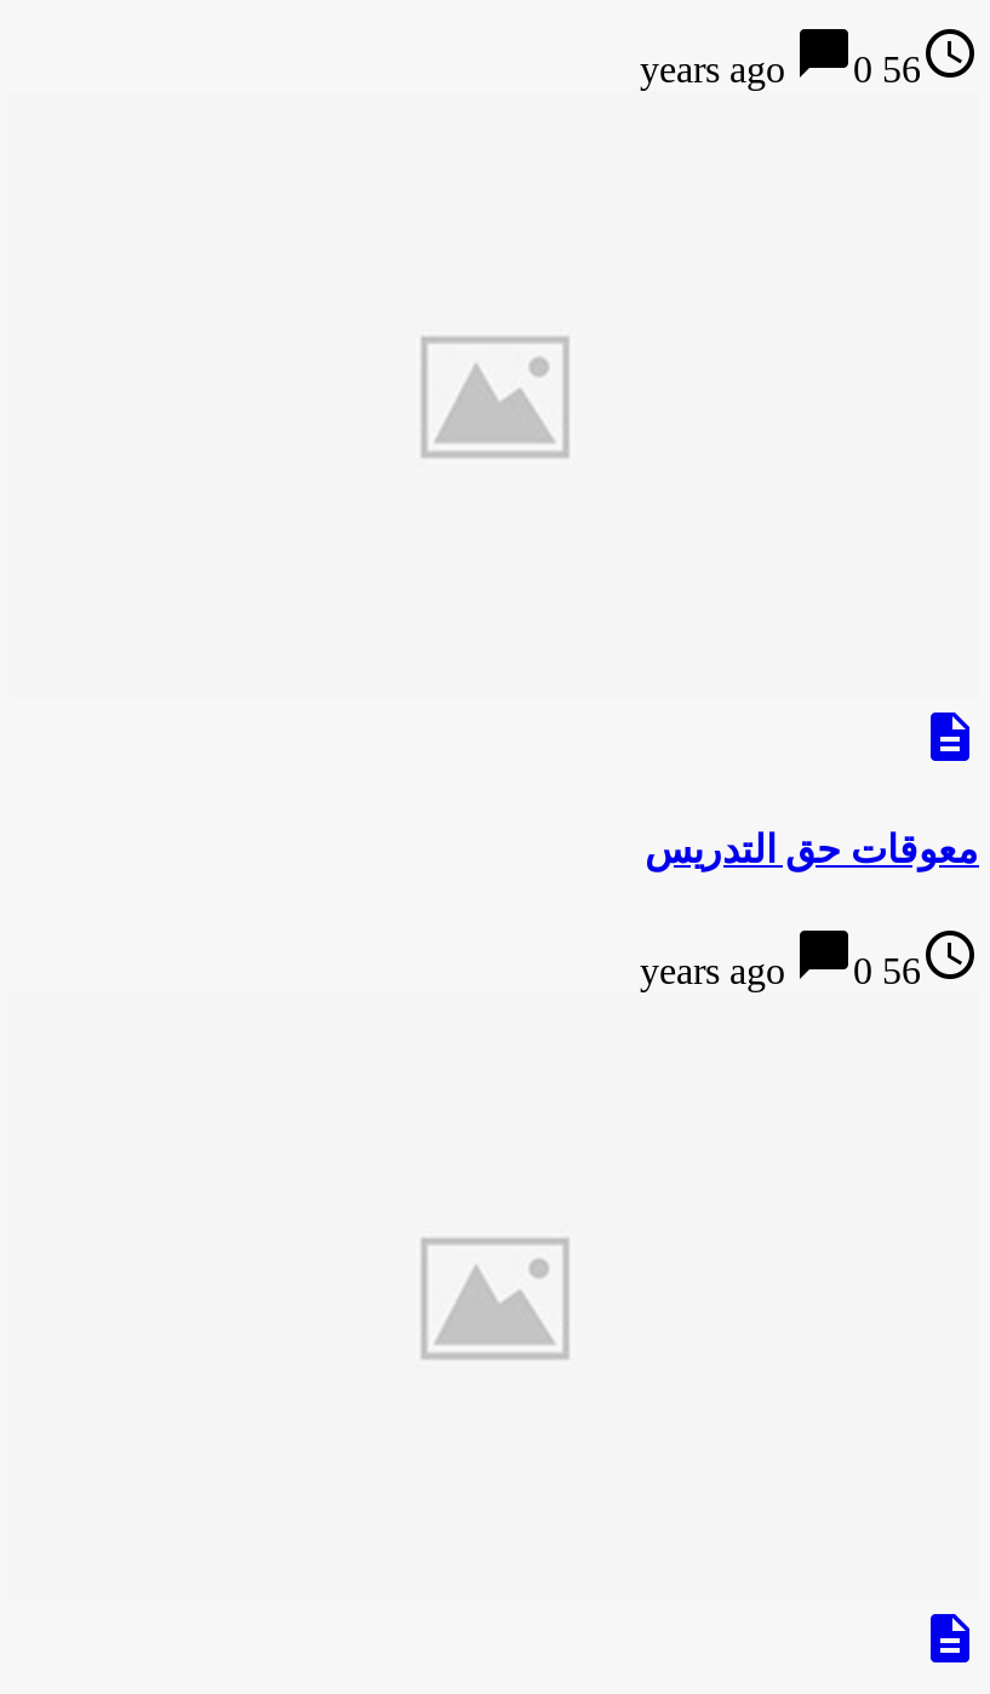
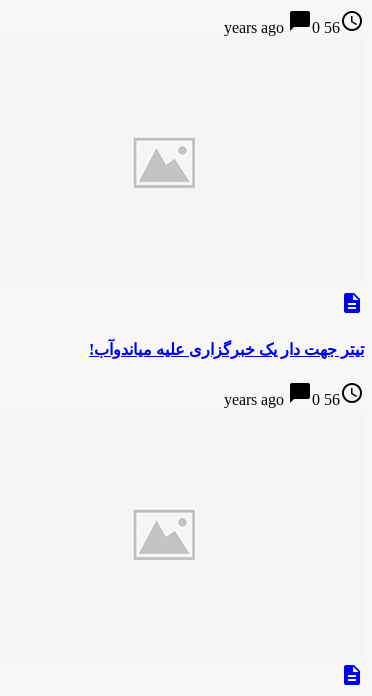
[645,830,979,871] معوقات حق التدریس -> [89,341,364,358] تیتر جهت دار یک خبرگزاری علیه میاندوآب!

